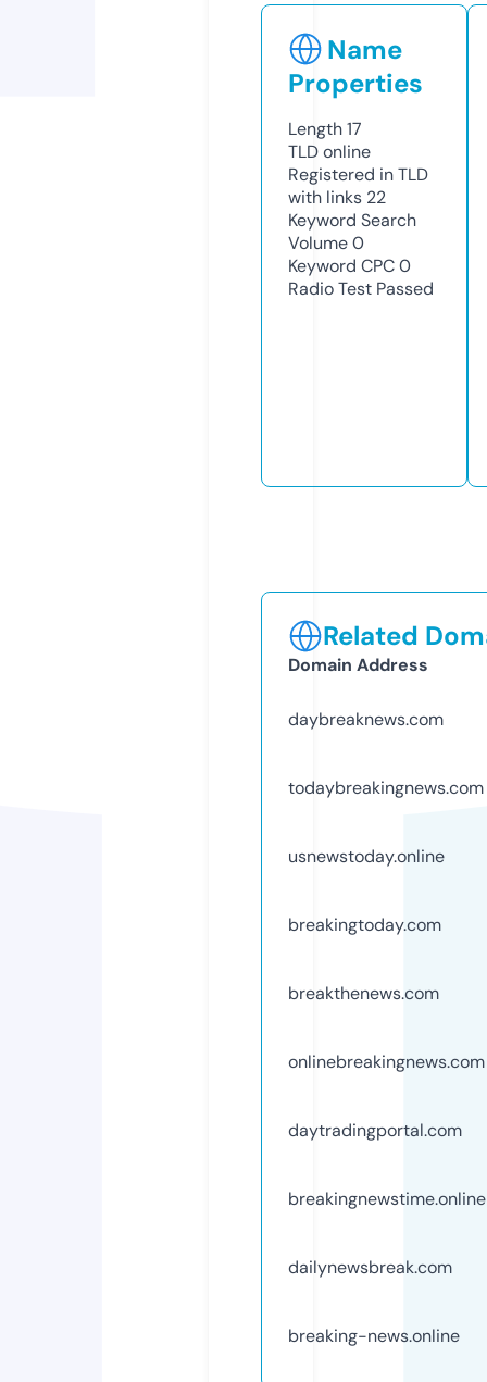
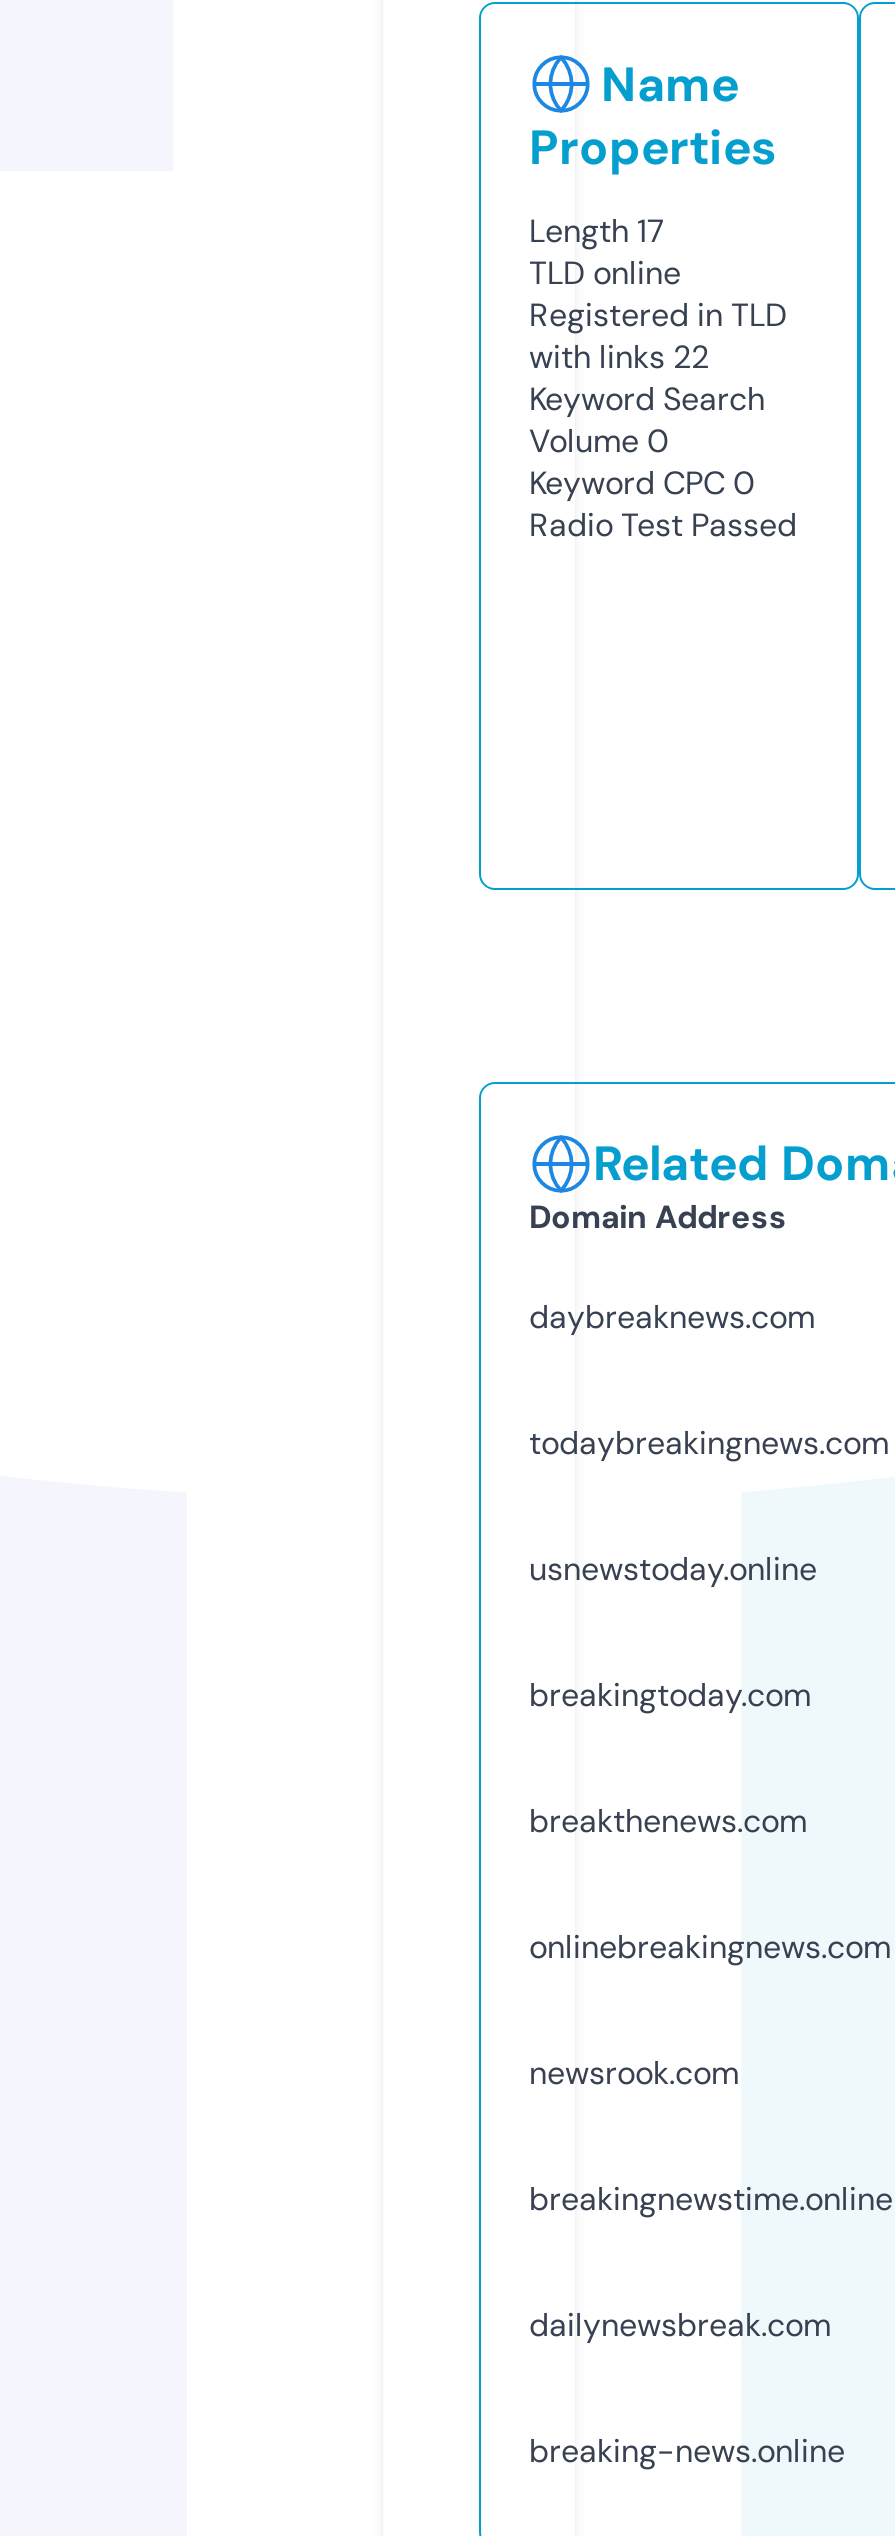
[288,1119,462,1141] daytradingportal.com -> [529,2052,739,2094] newsrook.com

